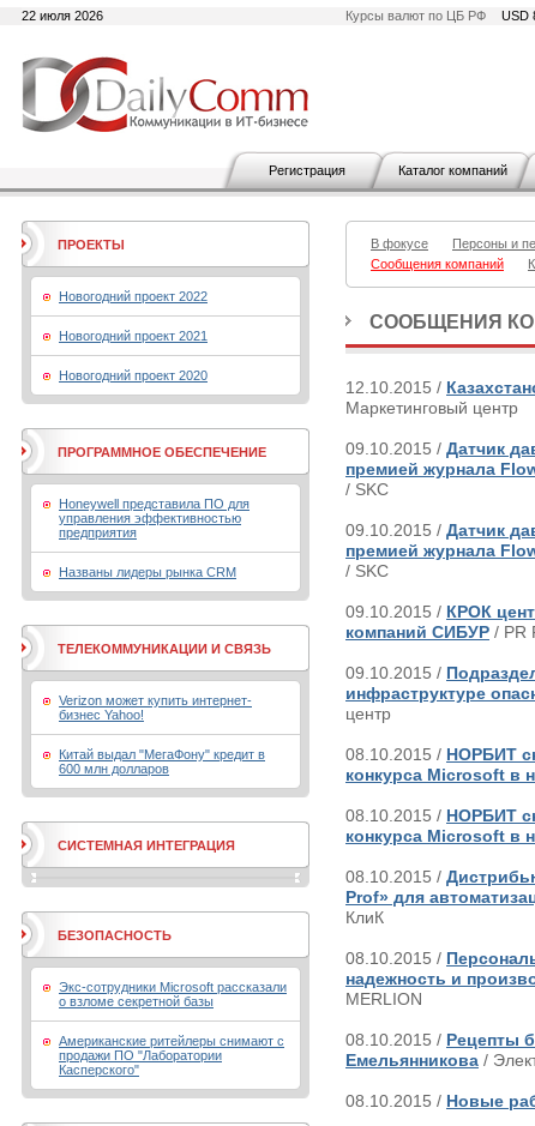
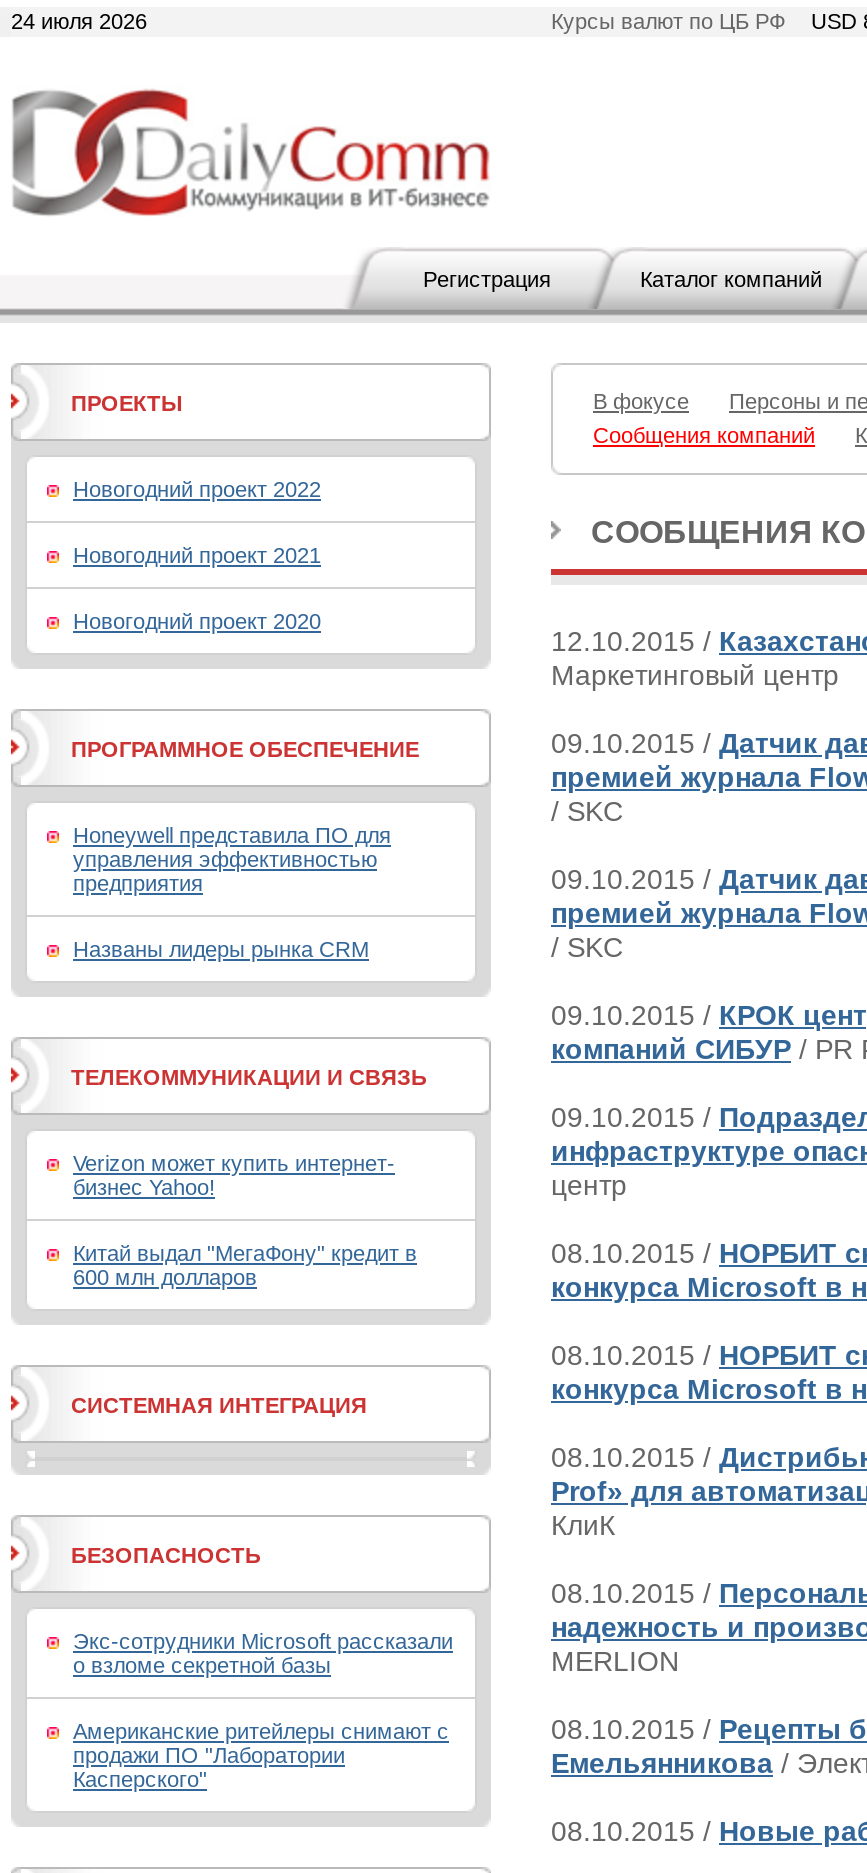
[22,8,103,23] 22 июля 2026 -> [11,9,147,33] 24 июля 2026

